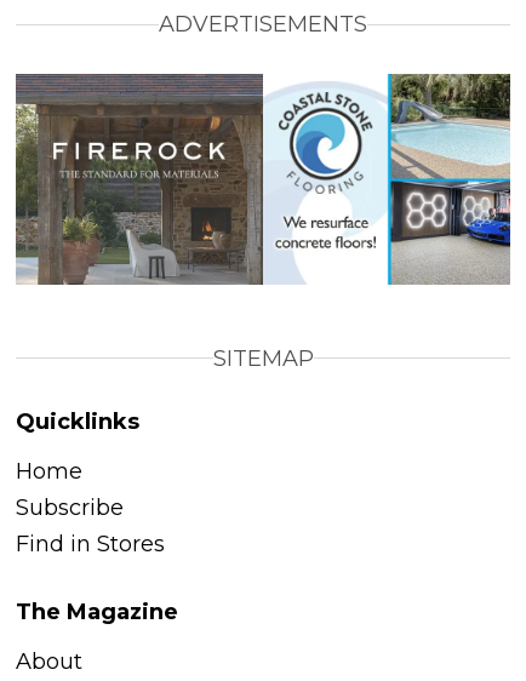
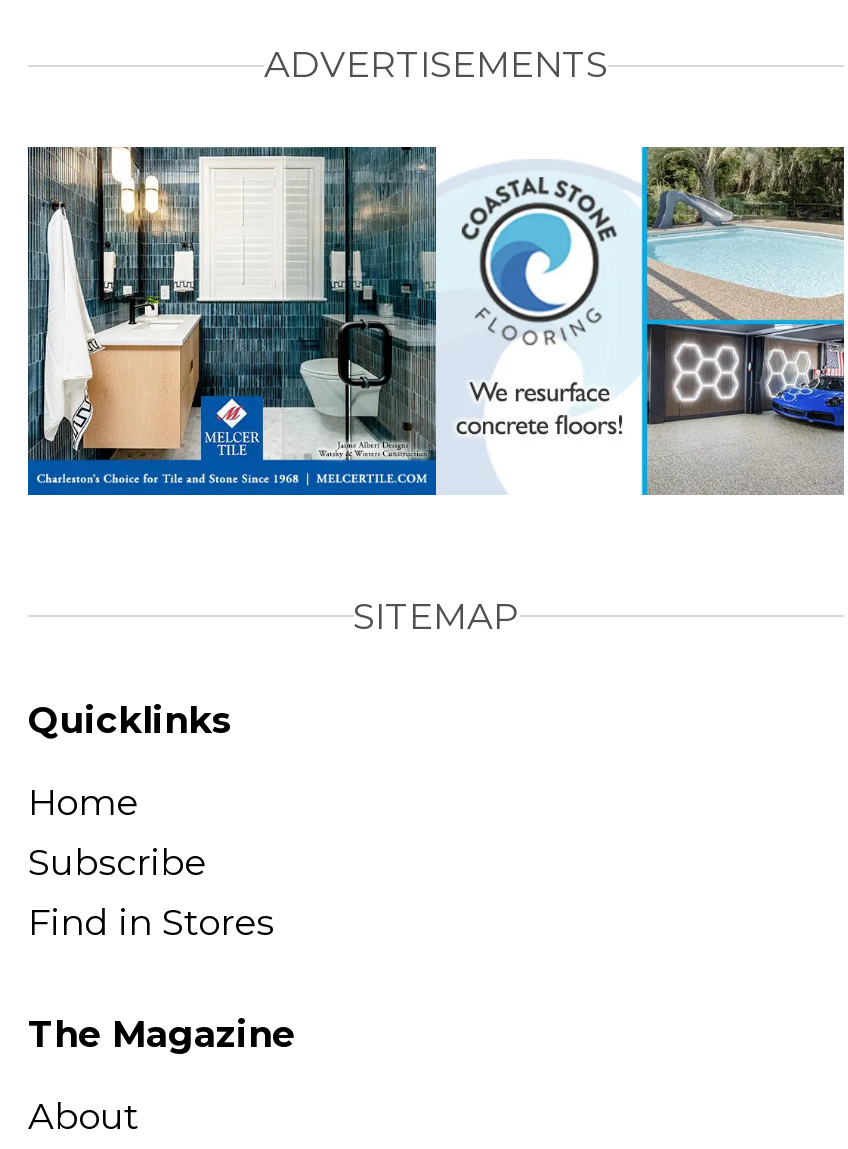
[15,73,264,286] [image] -> [26,147,436,497] [image]

